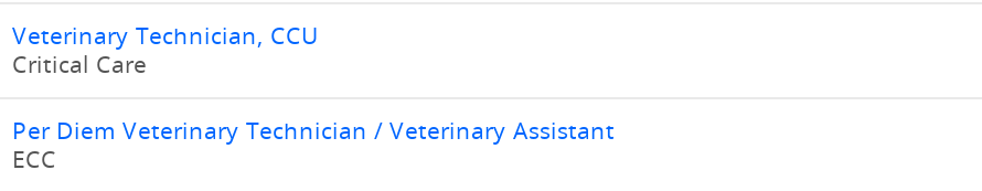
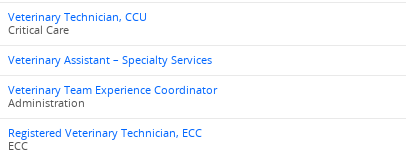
[12,115,615,146] Per Diem Veterinary Technician / Veterinary Assistant -> [8,53,217,140] Veterinary Assistant – Specialty Services | Veterinary Team Experience Coordinator | Administration | Registered Veterinary Technician, ECC

